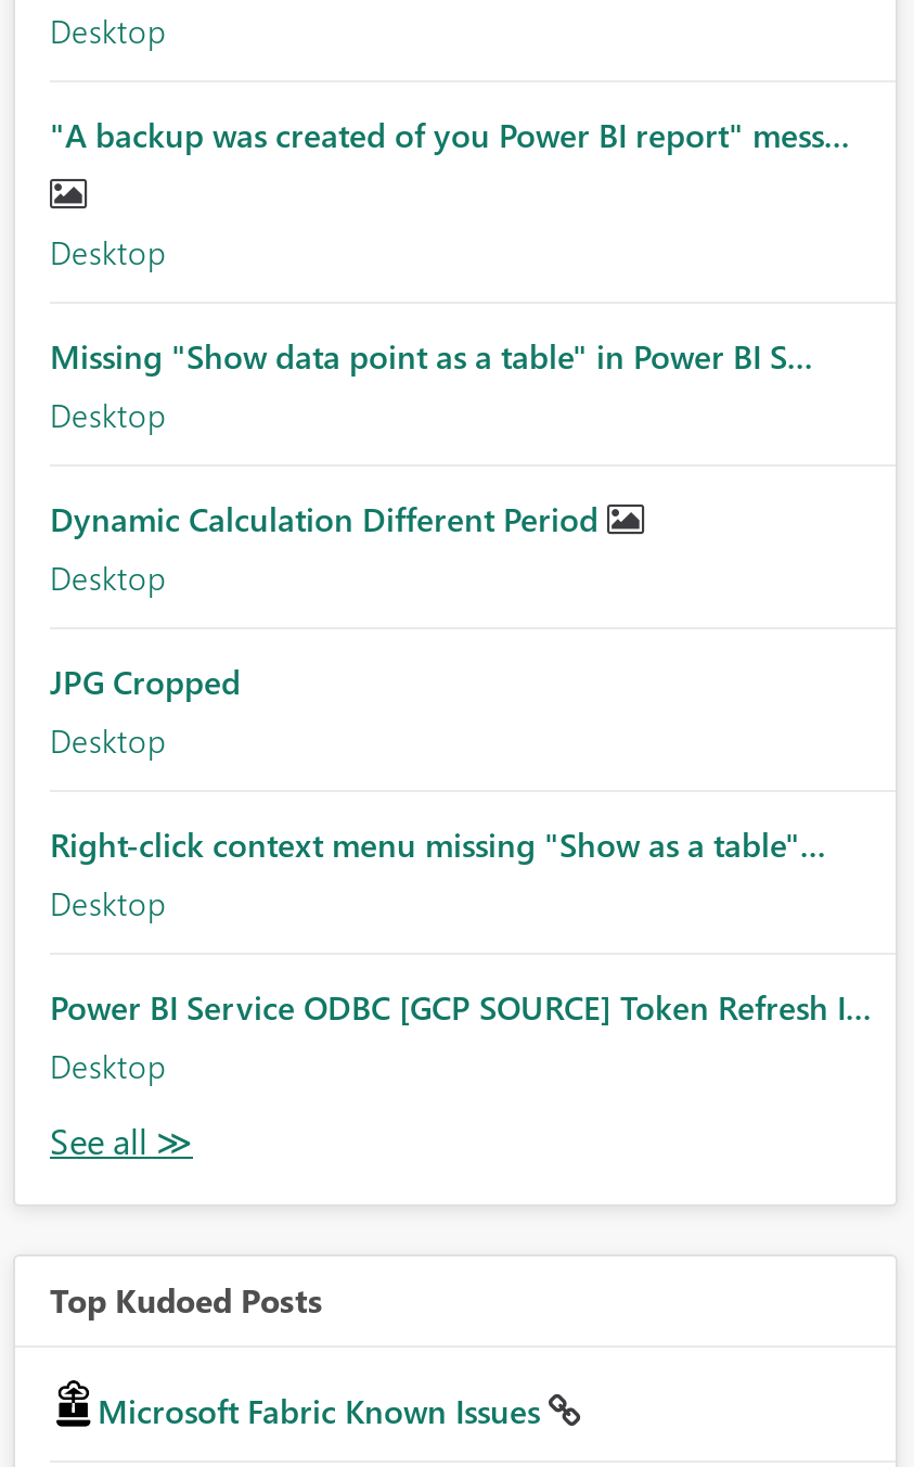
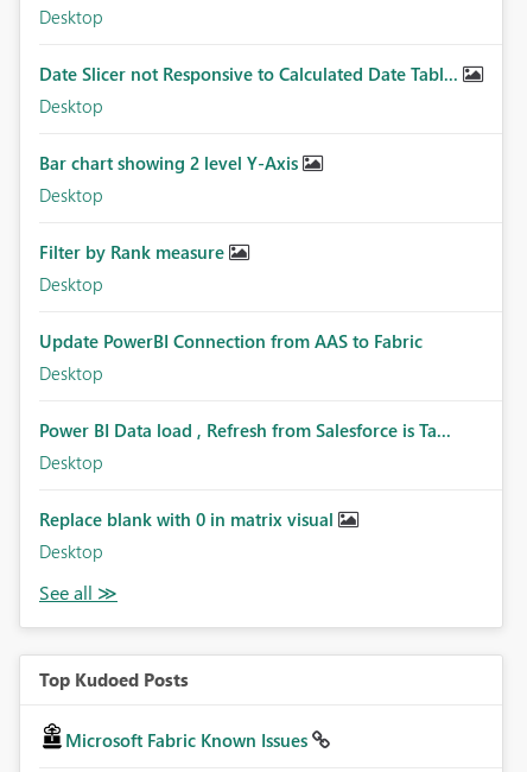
[50,114,850,157] "A backup was created of you Power BI report" mess... -> [39,62,463,86] Date Slicer not Responsive to Calculated Date Tabl...
[50,335,813,378] Missing "Show data point as a table" in Power BI S... -> [39,151,303,175] Bar chart showing 2 level Y-Axis
[50,498,607,541] Dynamic Calculation Different Period -> [39,240,229,264] Filter by Rank measure
[50,661,241,704] JPG Cropped -> [39,329,423,353] Update PowerBI Connection from AAS to Fabric
[50,823,826,867] Right-click context menu missing "Show as a table"... -> [39,419,451,442] Power BI Data load , Refresh from Salesforce is Ta...
[50,986,872,1030] Power BI Service ODBC [GCP SOURCE] Token Refresh I... -> [39,508,338,531] Replace blank with 0 in matrix visual

